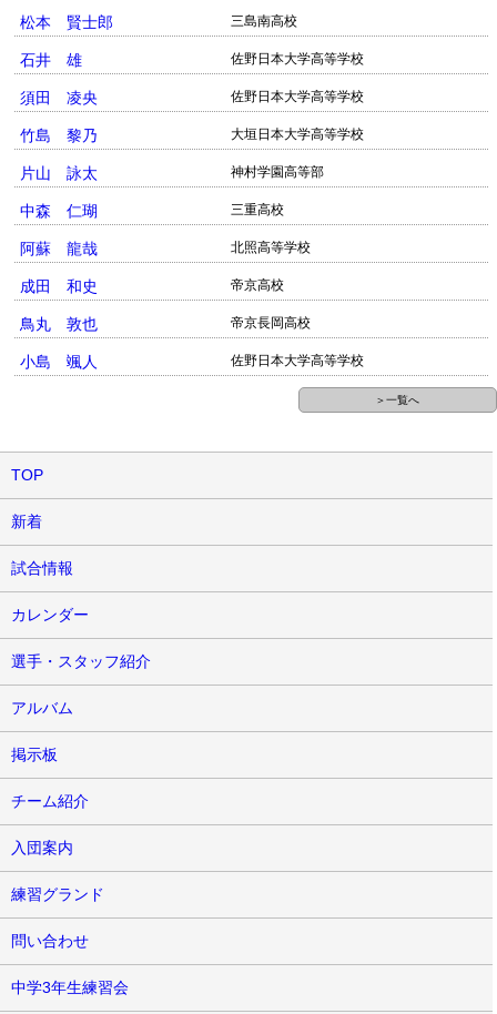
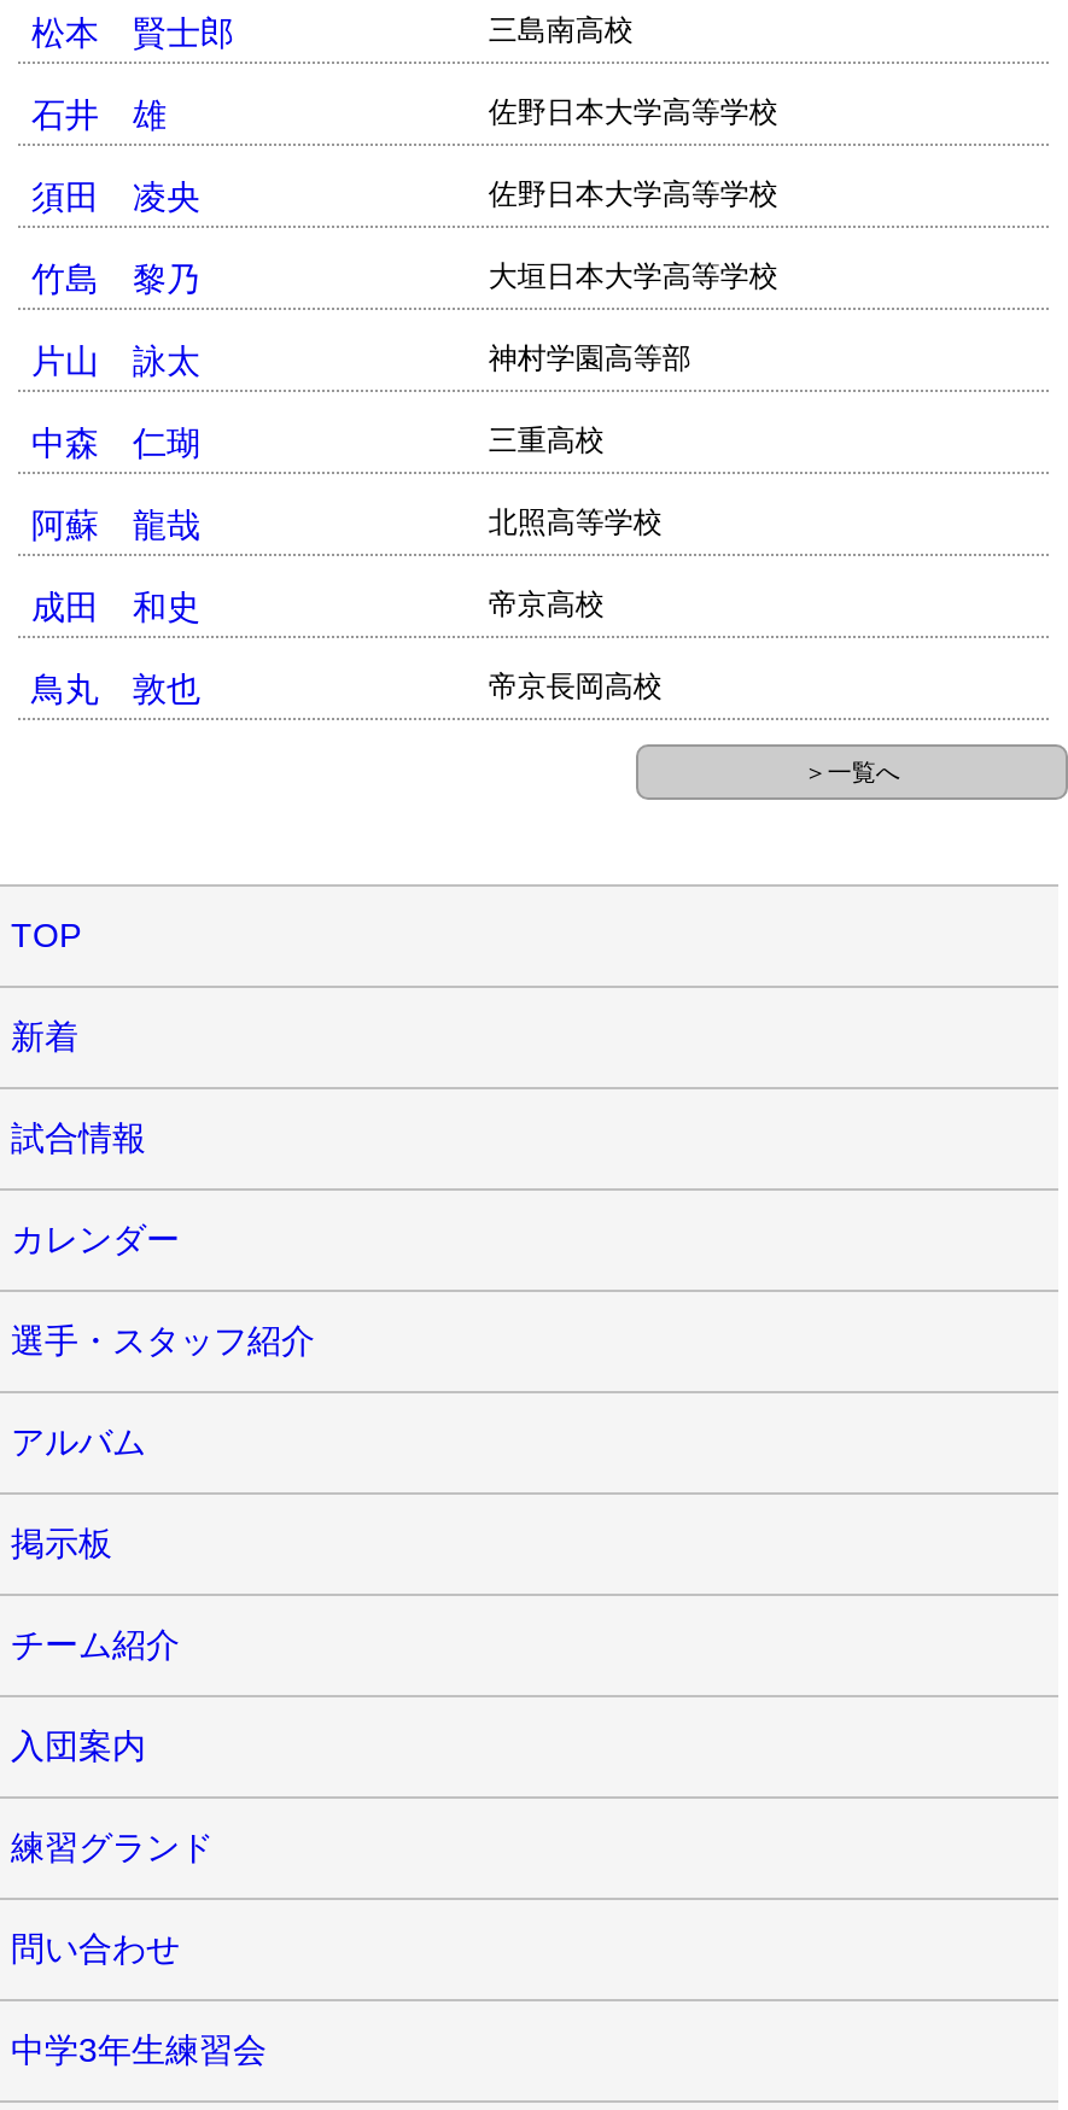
[20,353,364,371] 小島 颯人 | 佐野日本大学高等学校 -> none

